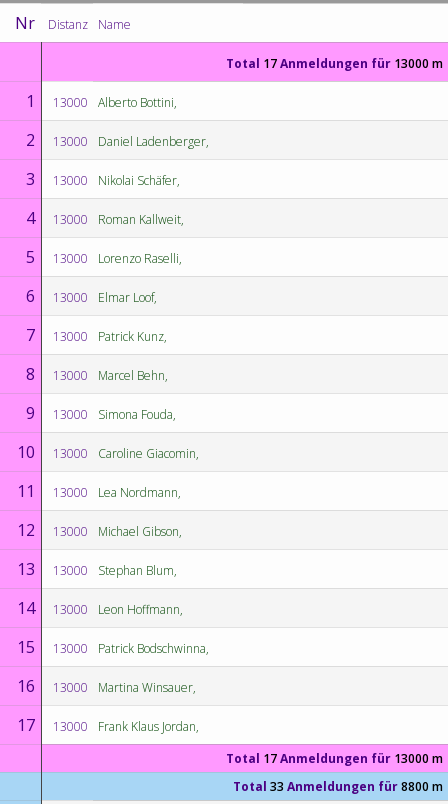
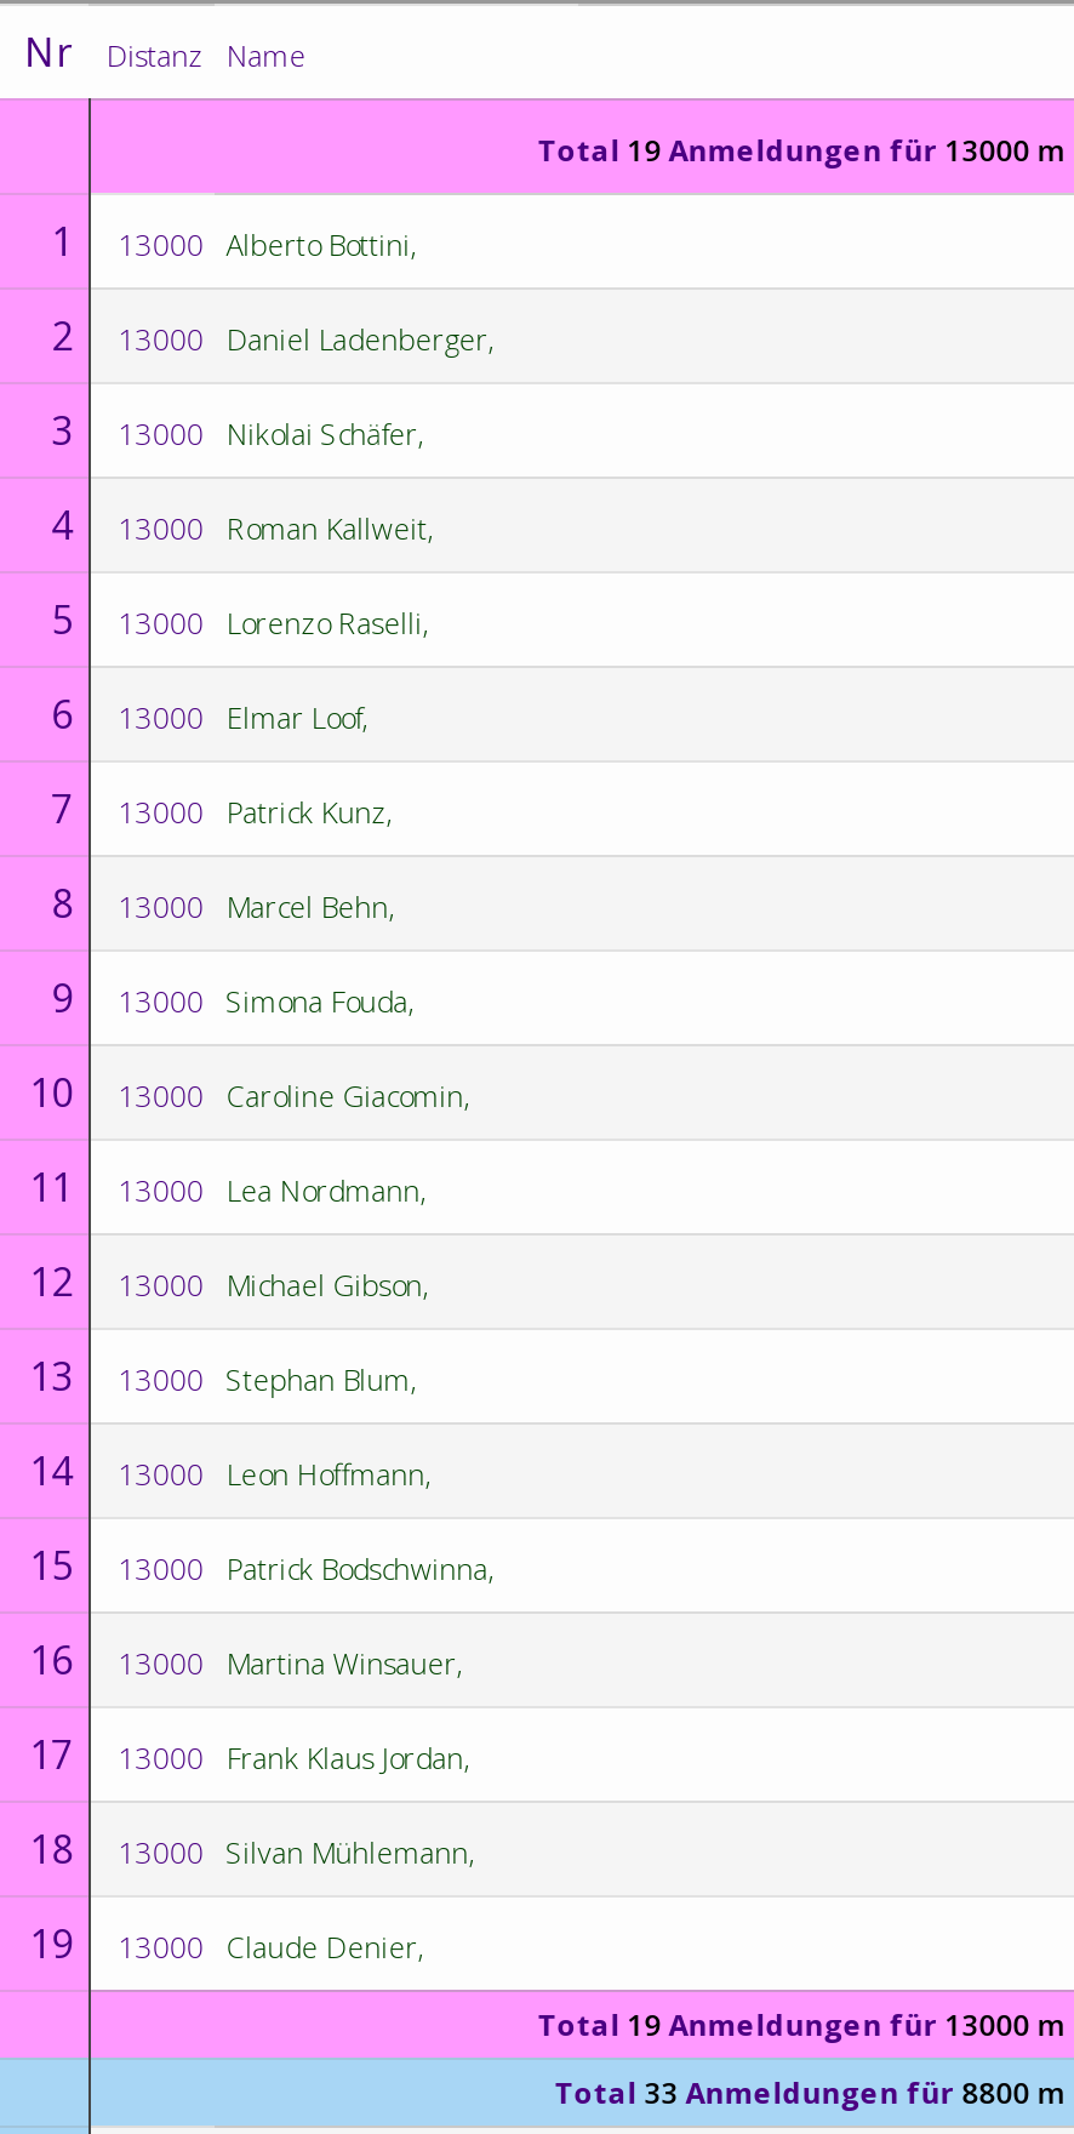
[226,55,443,72] Total 17 Anmeldungen für 13000 m -> [537,130,1064,171] Total 19 Anmeldungen für 13000 m
[226,750,443,767] Total 17 Anmeldungen für 13000 m -> [29,1822,1064,2045] 18 | 13000 Silvan Mühlemann, | 19 | 13000 Claude Denier, | Total 19 Anmeldungen für 13000 m

